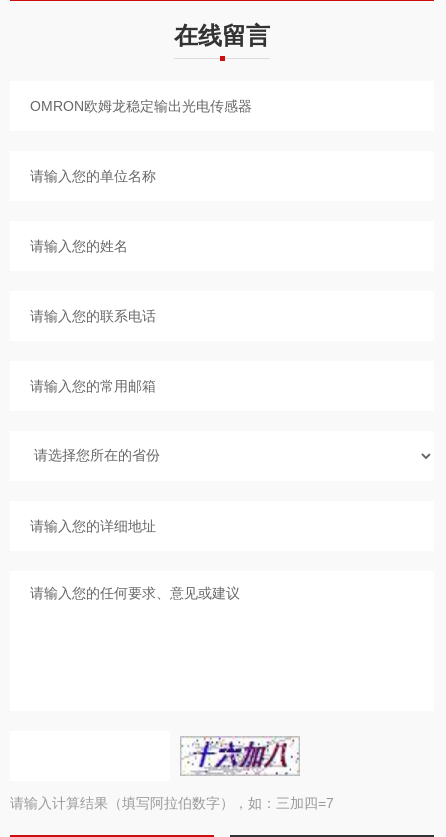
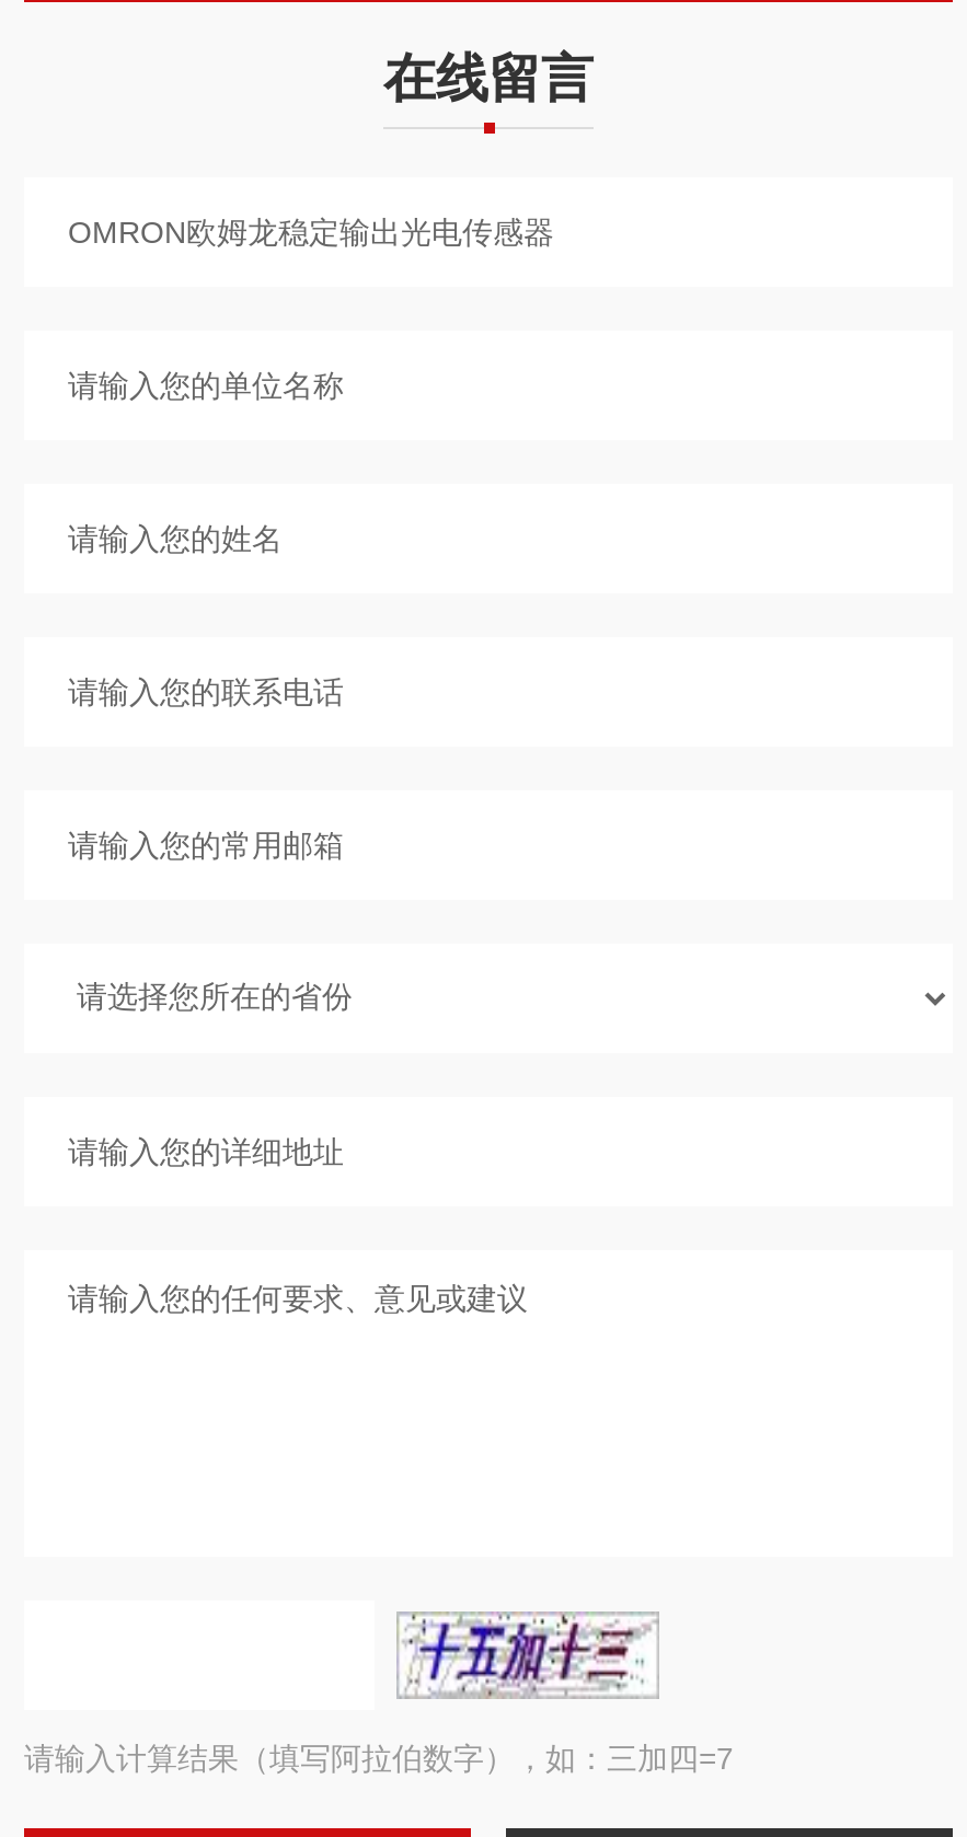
[181,737,300,775] [image] -> [403,1611,657,1697] [image]

